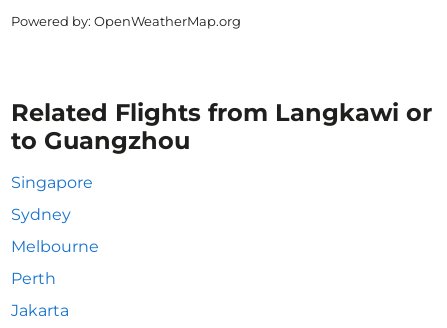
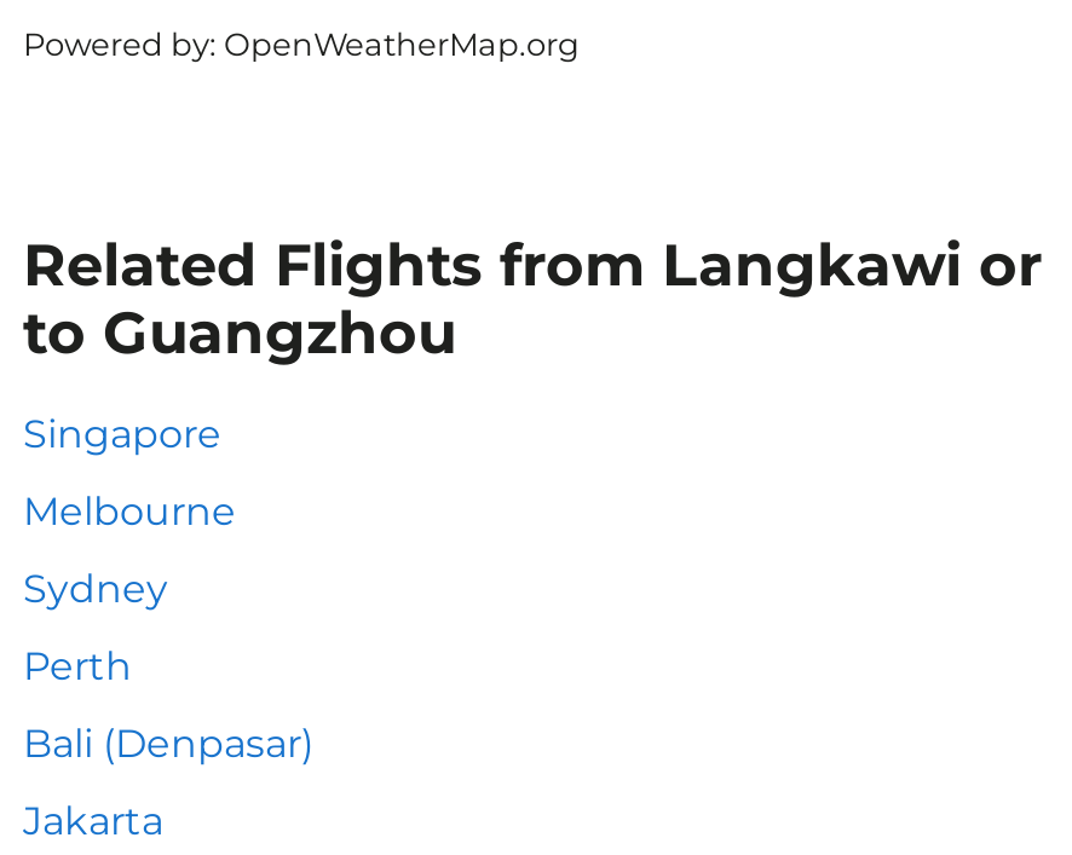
moved [11,237,99,256] -> [23,489,236,535]: Melbourne
none -> [23,721,313,767] Bali (Denpasar)

